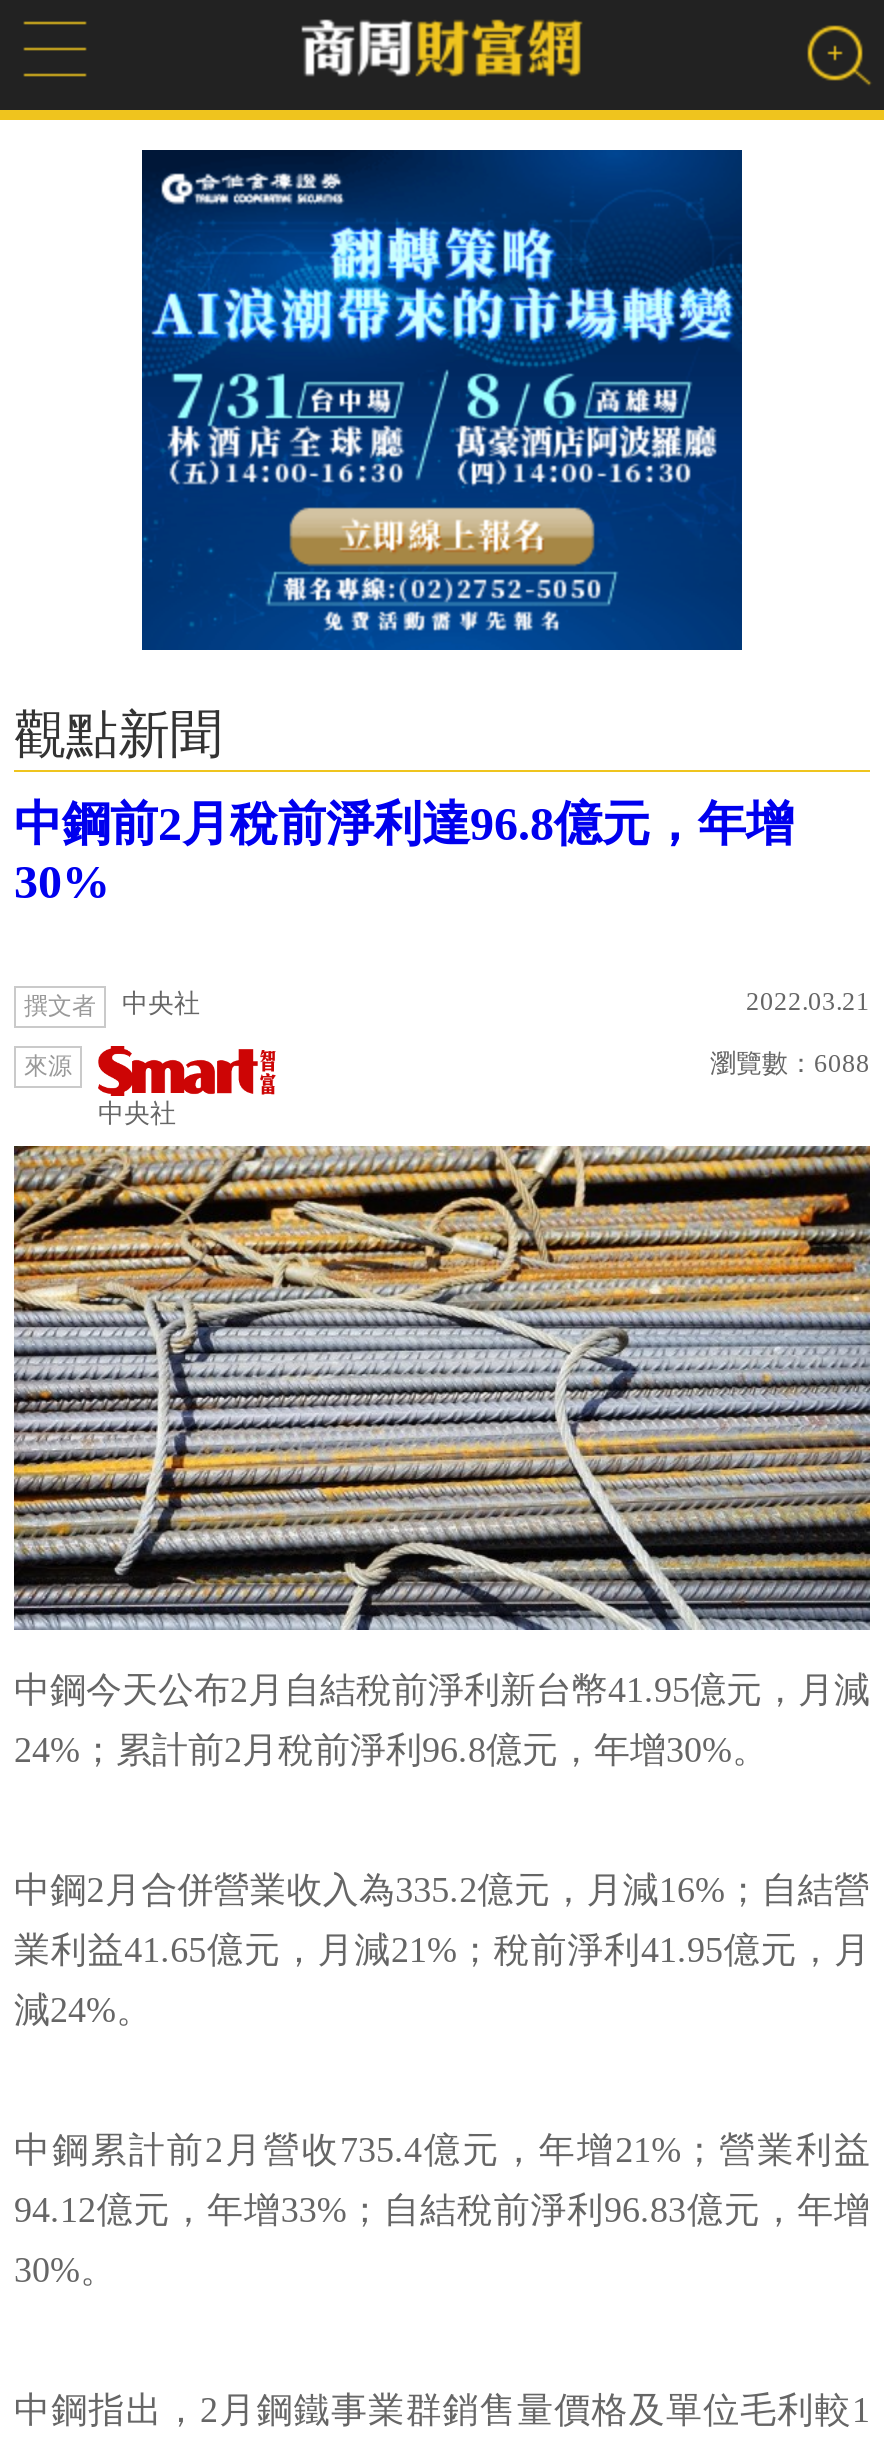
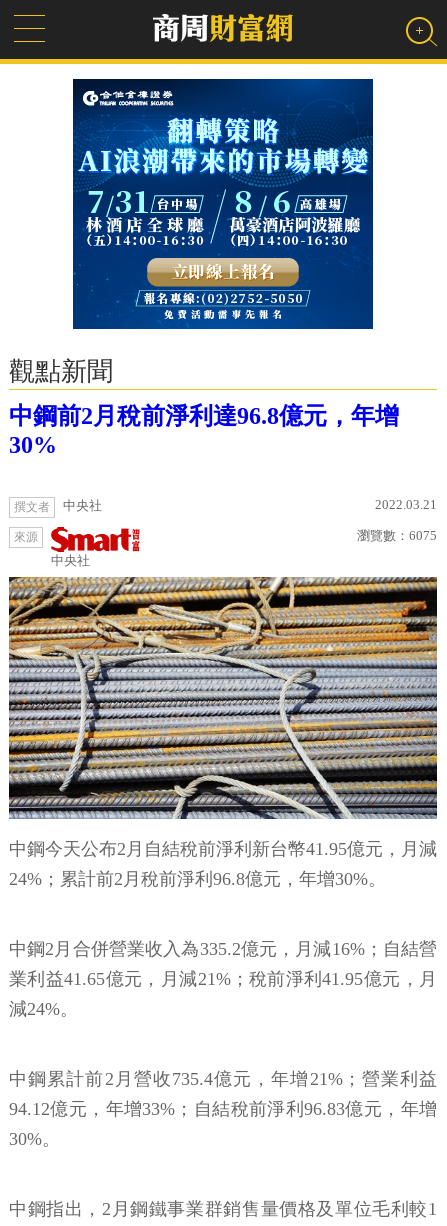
[710,1048,870,1078] 瀏覽數：6088 -> [357,528,437,543] 瀏覽數：6075

